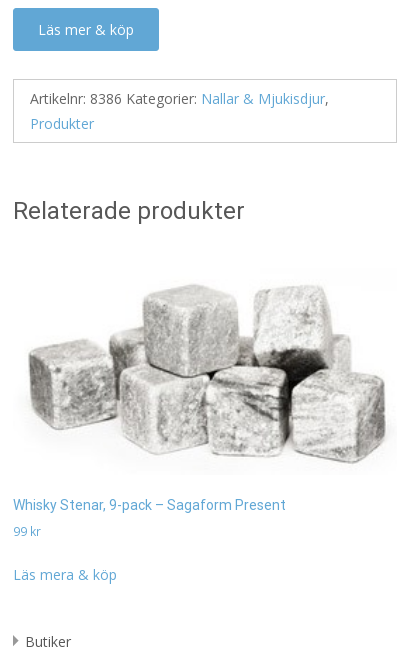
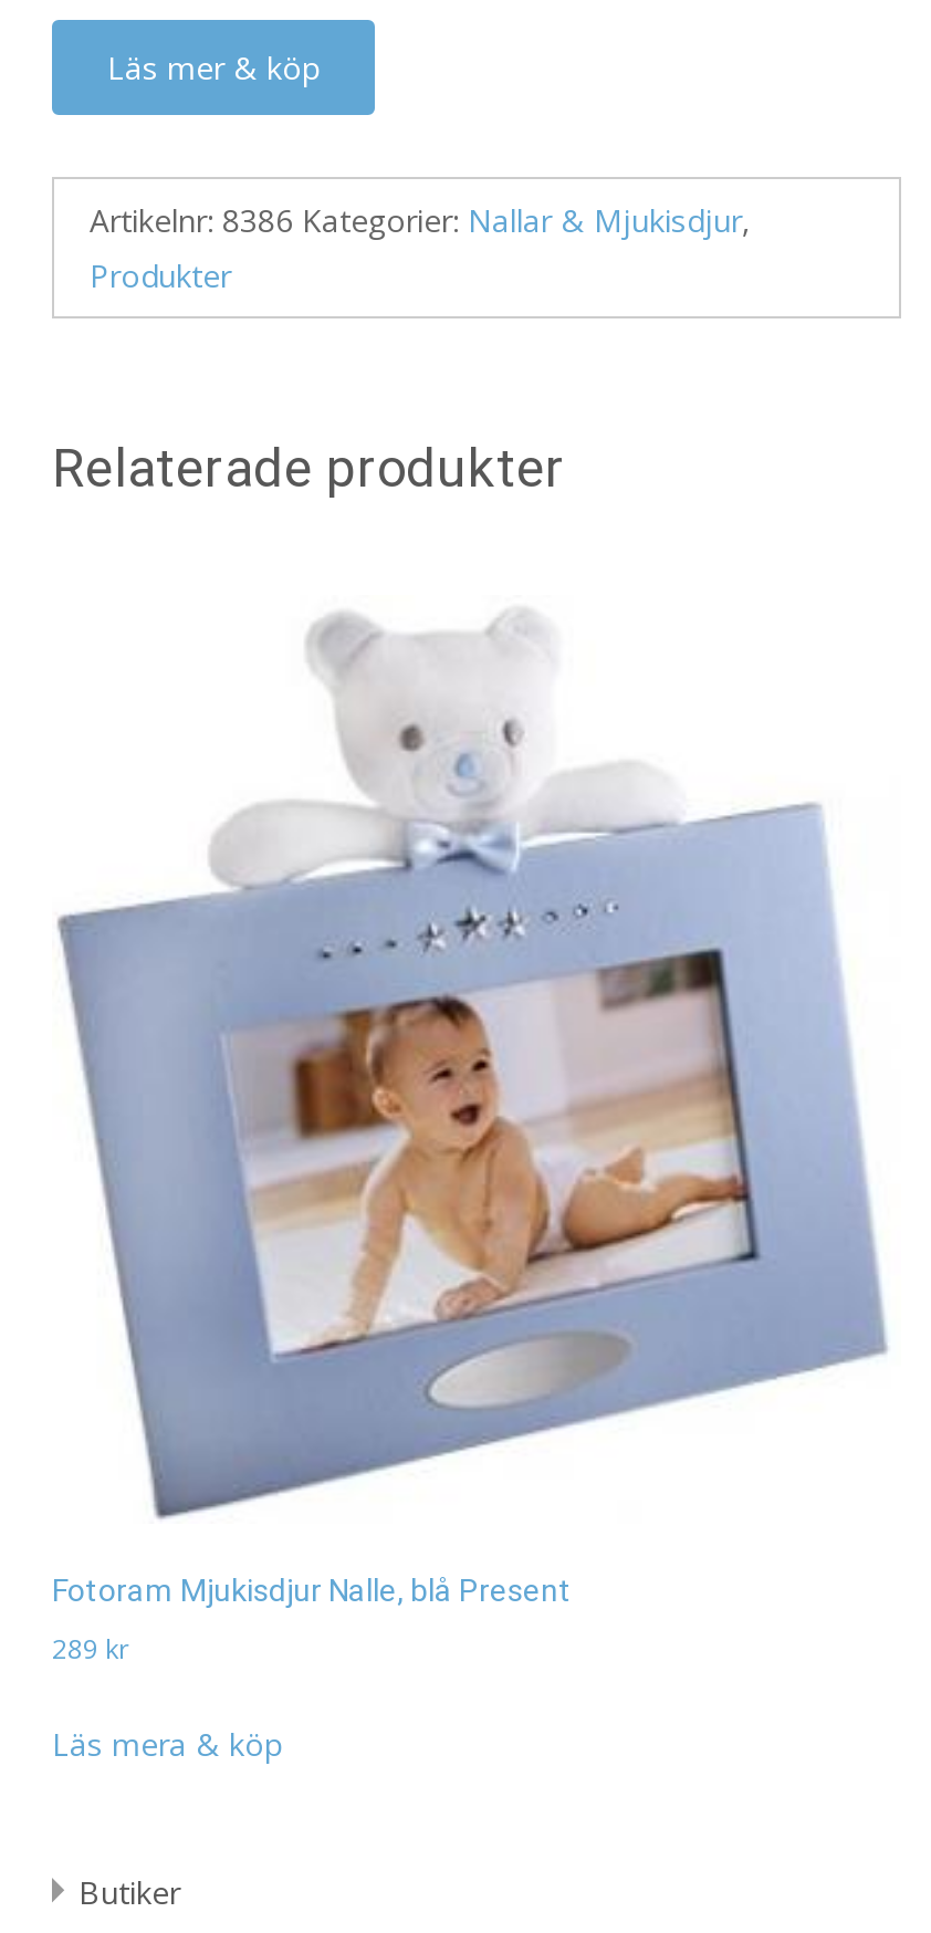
[13,275,387,513] [image] | Whisky Stenar, 9-pack – Sagaform Present -> [52,608,890,1607] [image] | Fotoram Mjukisdjur Nalle, blå Present
[13,523,41,540] 99 kr -> [52,1629,129,1667] 289 kr

